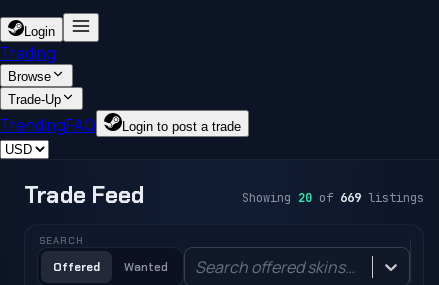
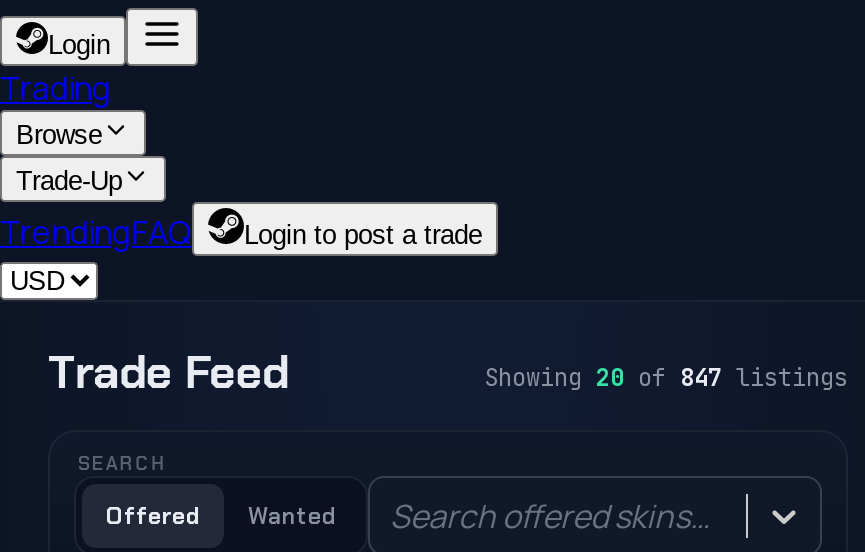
[242,190,424,206] Showing 20 of 669 listings -> [484,362,848,394] Showing 20 of 847 listings

